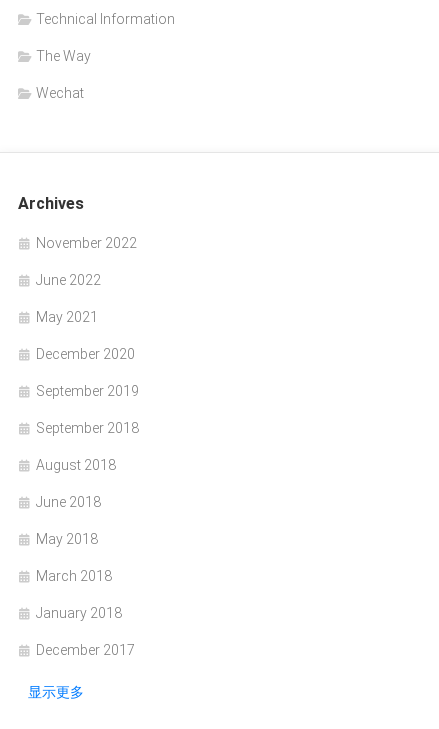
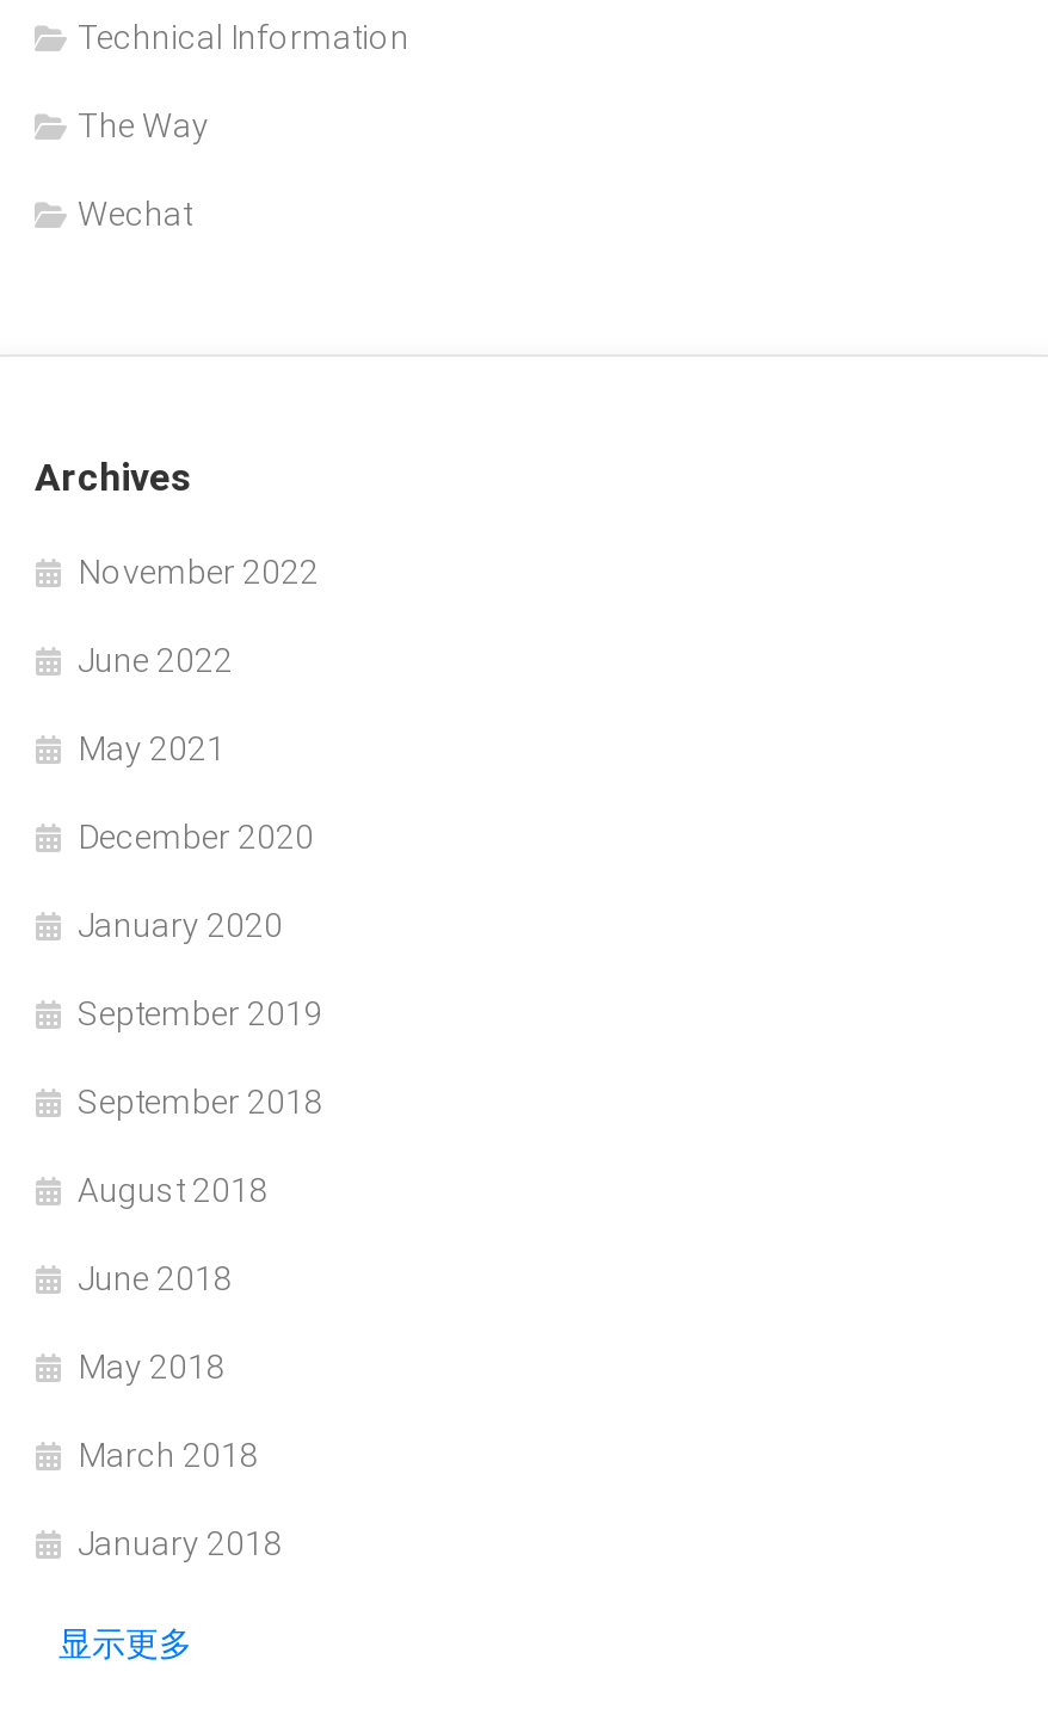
none -> [78,906,283,944] January 2020
moved [36,383,139,621] -> [78,994,323,1563]: September 2019 | September 2018 | August 2018 | June 2018 | May 2018 | March 2018 | January 2018
[36,642,135,658] December 2017 -> none

